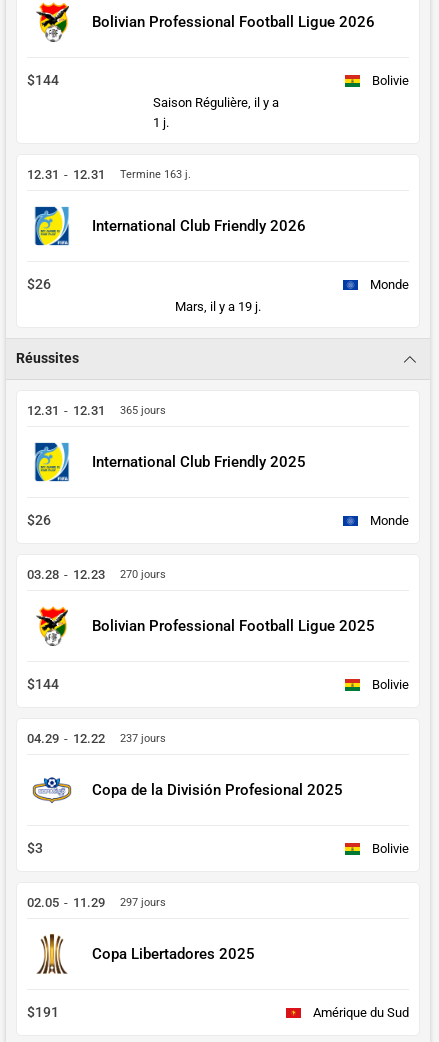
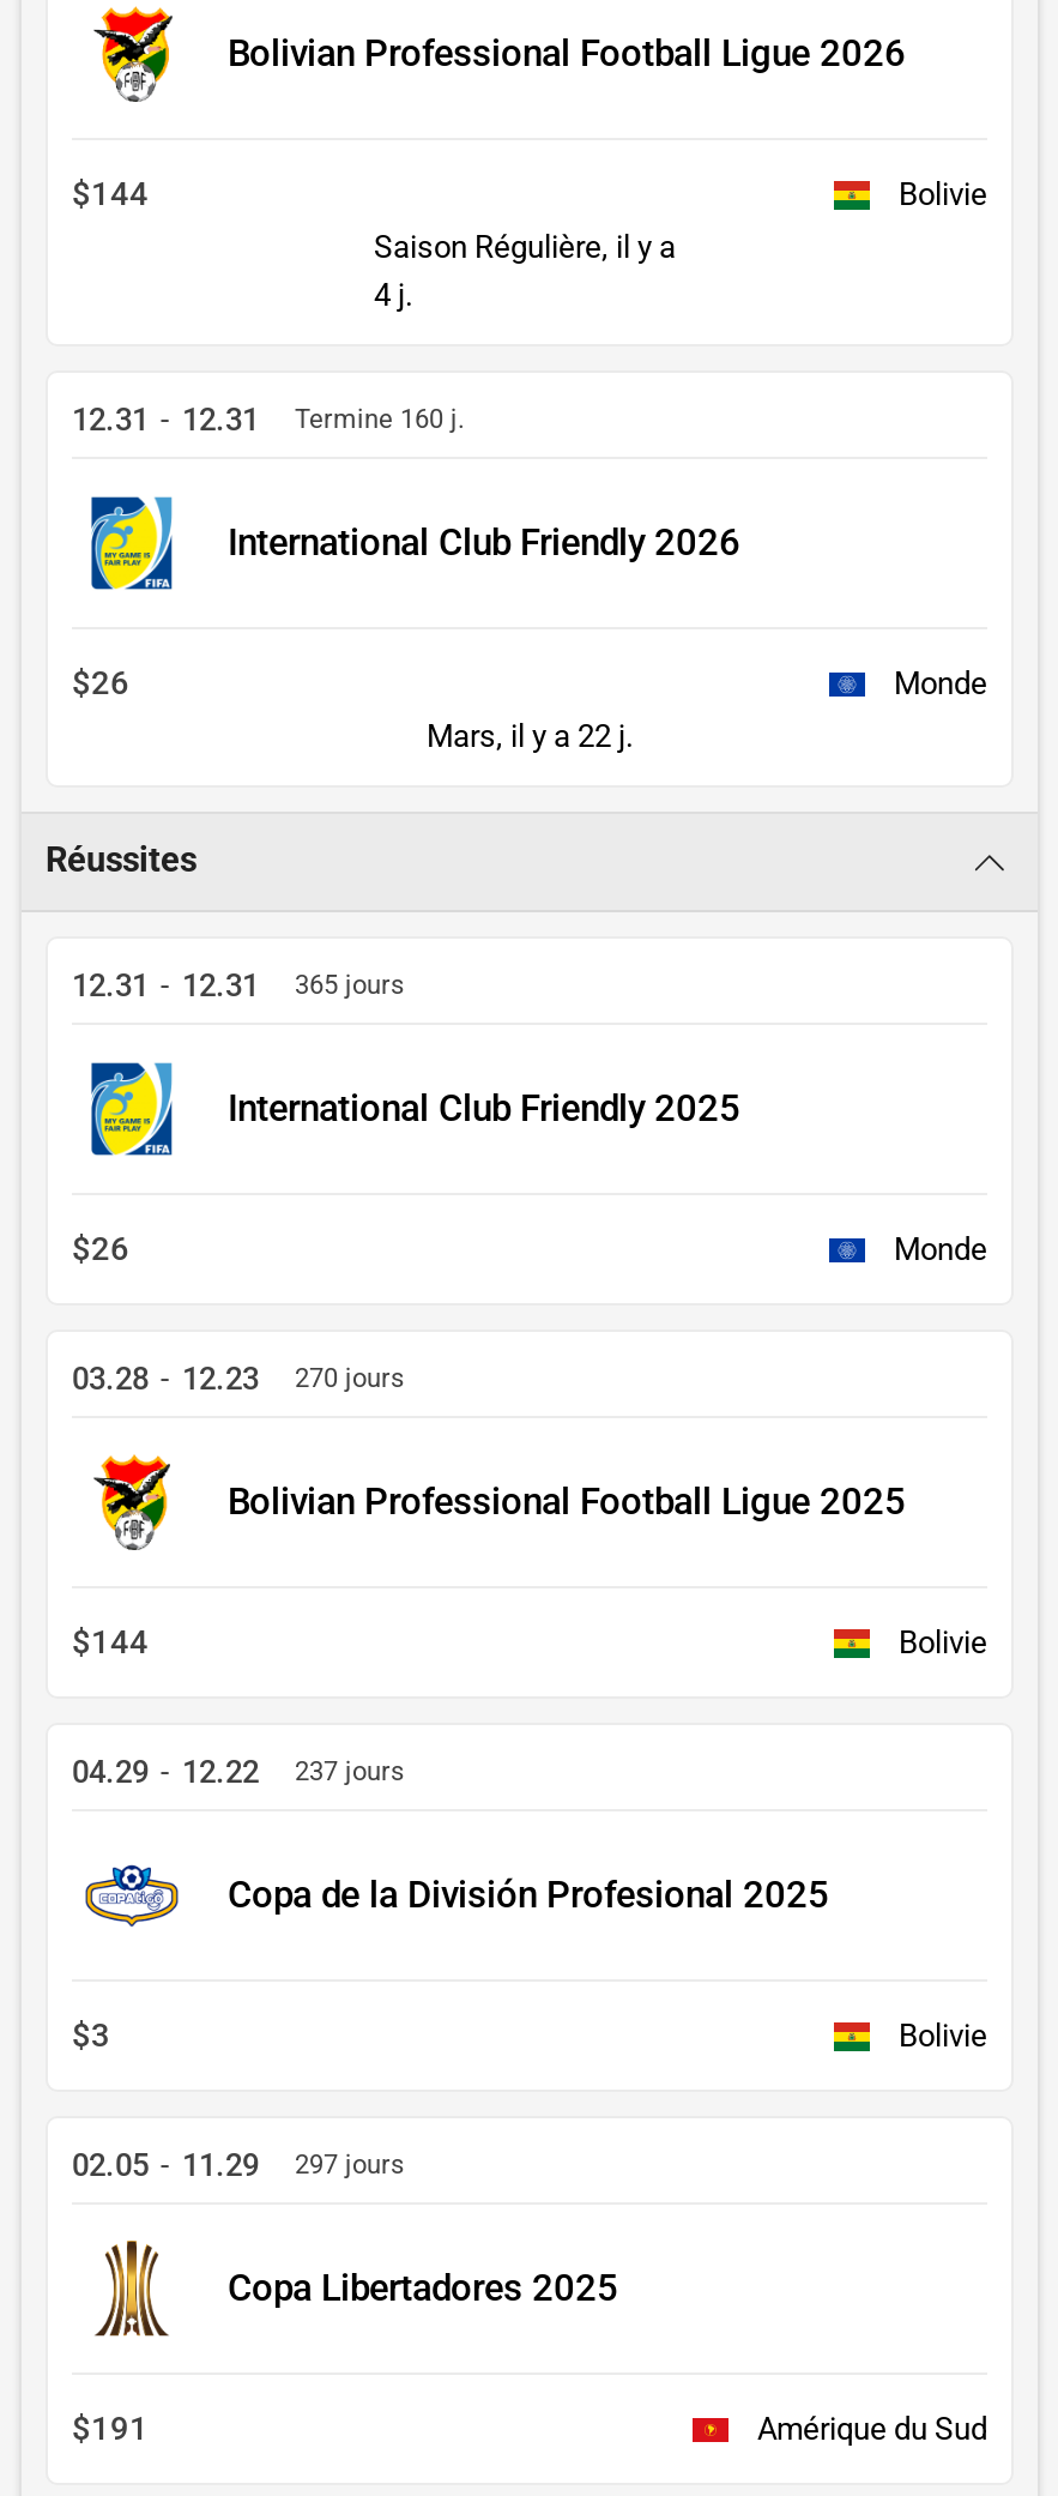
[153,115,169,130] 1 j. -> [374,277,412,313] 4 j.
[27,167,191,182] 12.31 - 12.31 Termine 163 j. -> [72,402,465,438] 12.31 - 12.31 Termine 160 j.
[175,299,261,314] Mars, il y a 19 j. -> [427,718,633,754] Mars, il y a 22 j.

